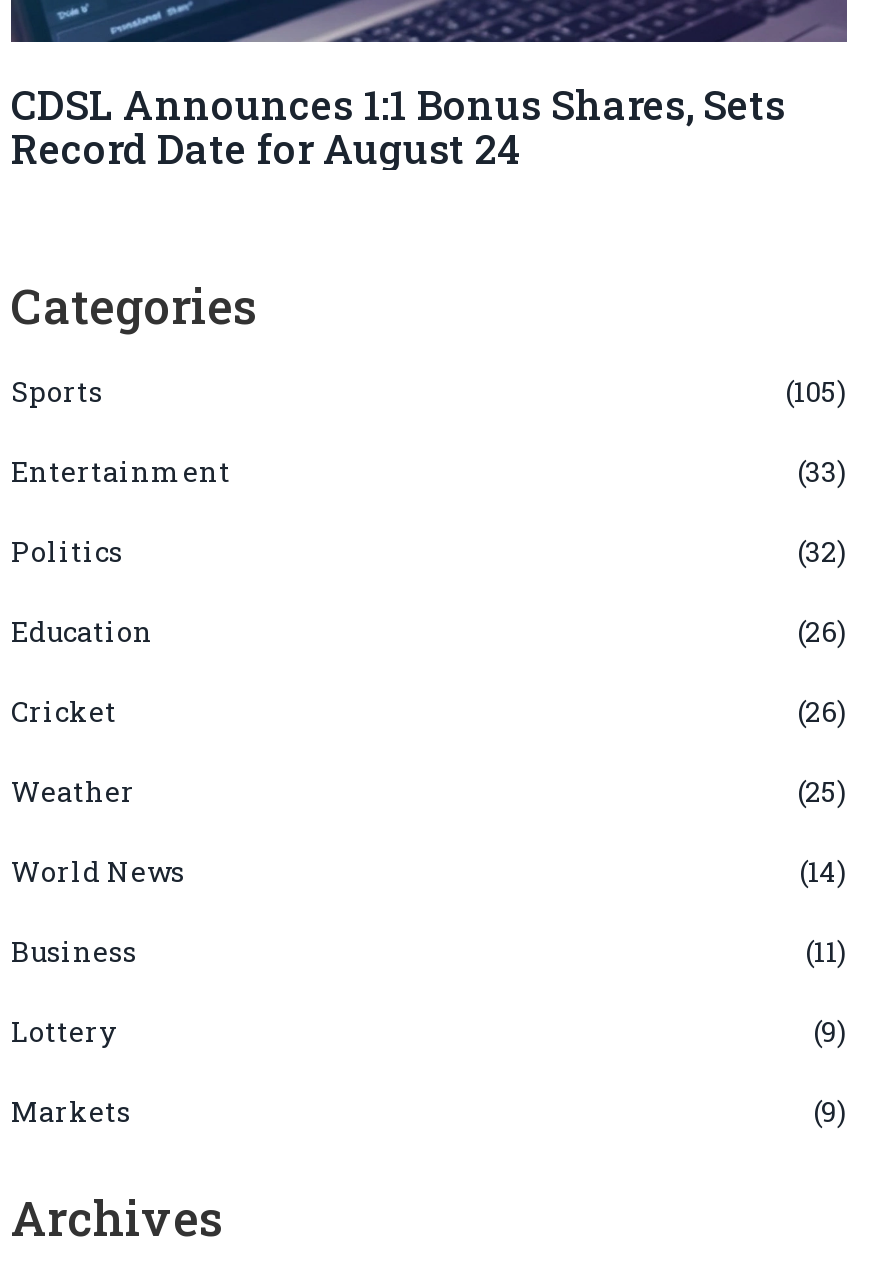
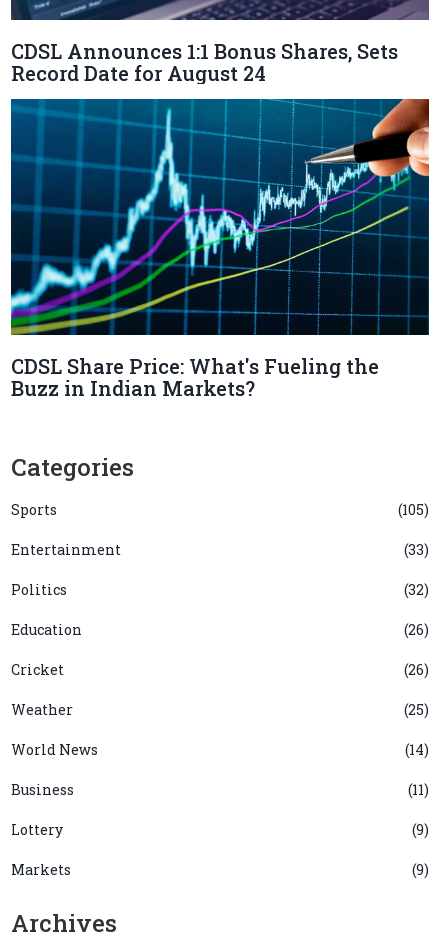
none -> [10,98,430,400] [image] | CDSL Share Price: What's Fueling the | Buzz in Indian Markets?

